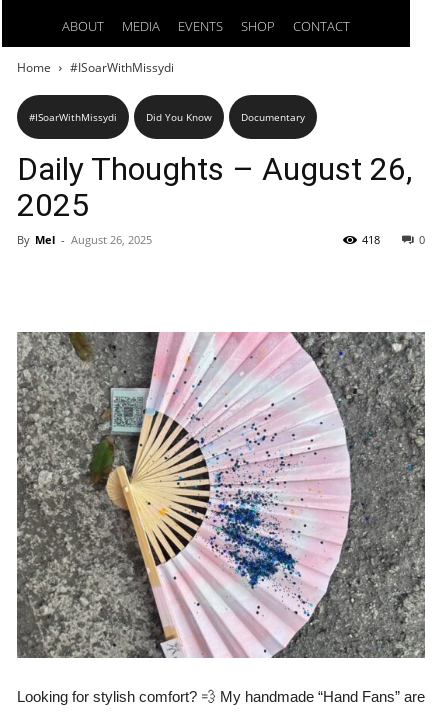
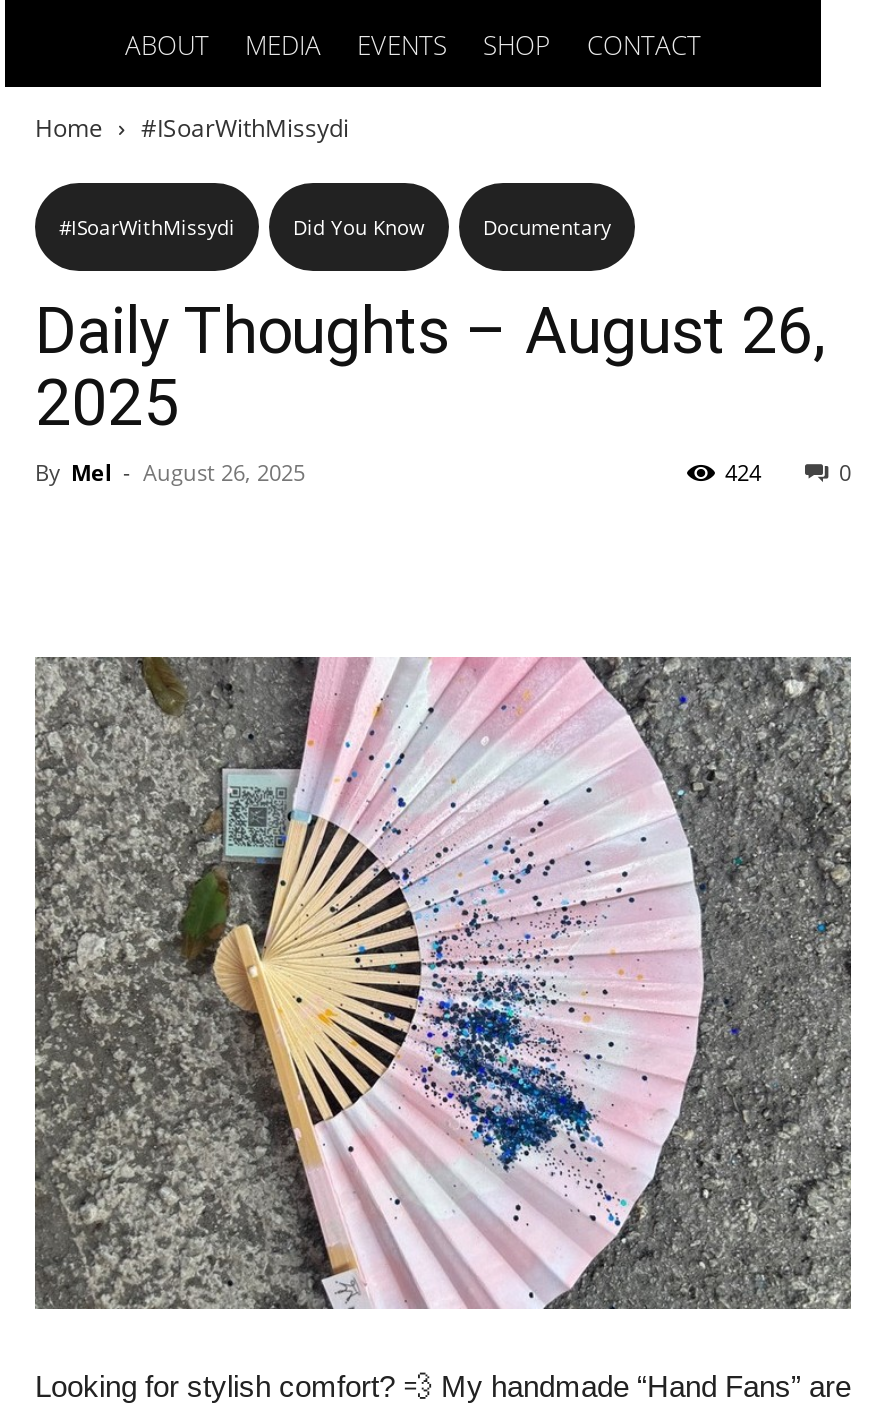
[362,231,380,246] 418 -> [725,456,761,486] 424

